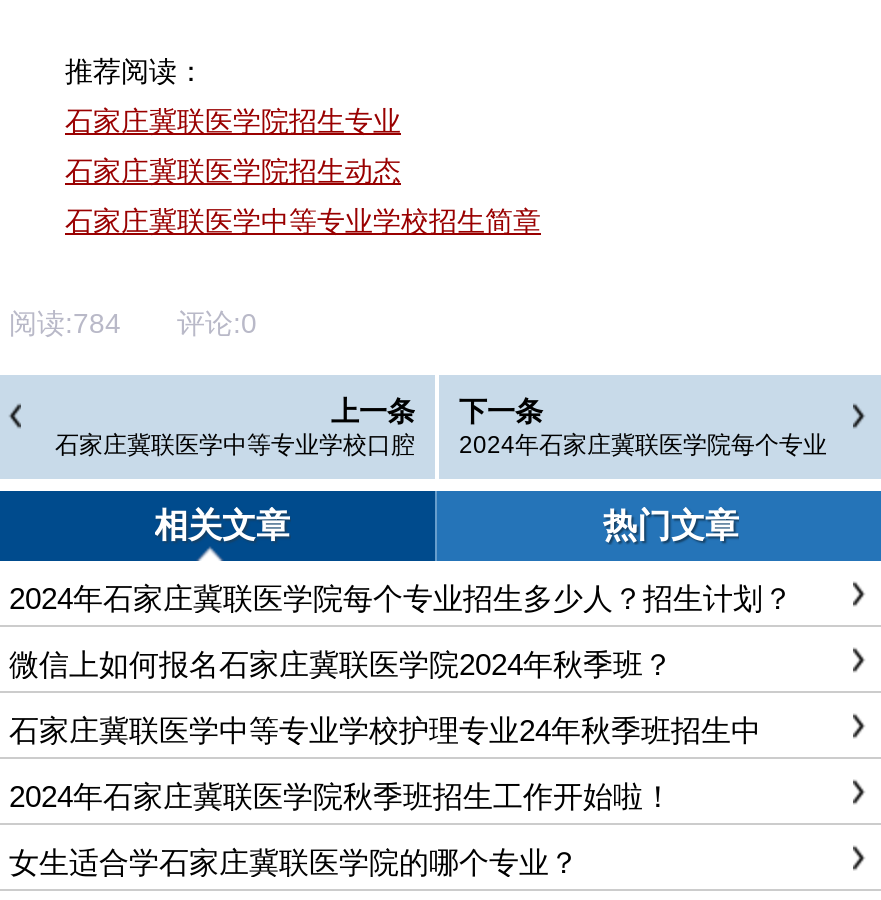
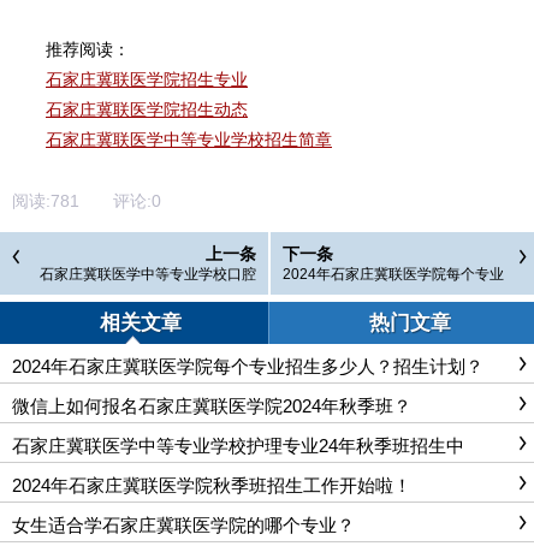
[9,307,257,339] 阅读:784评论:0 -> [12,191,161,210] 阅读:781评论:0

